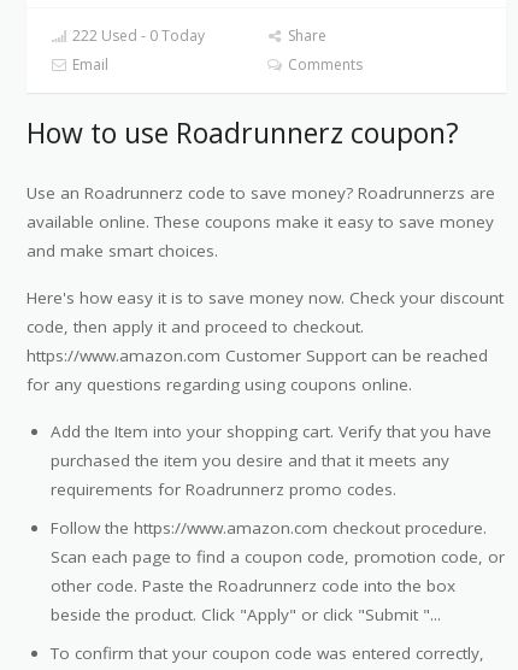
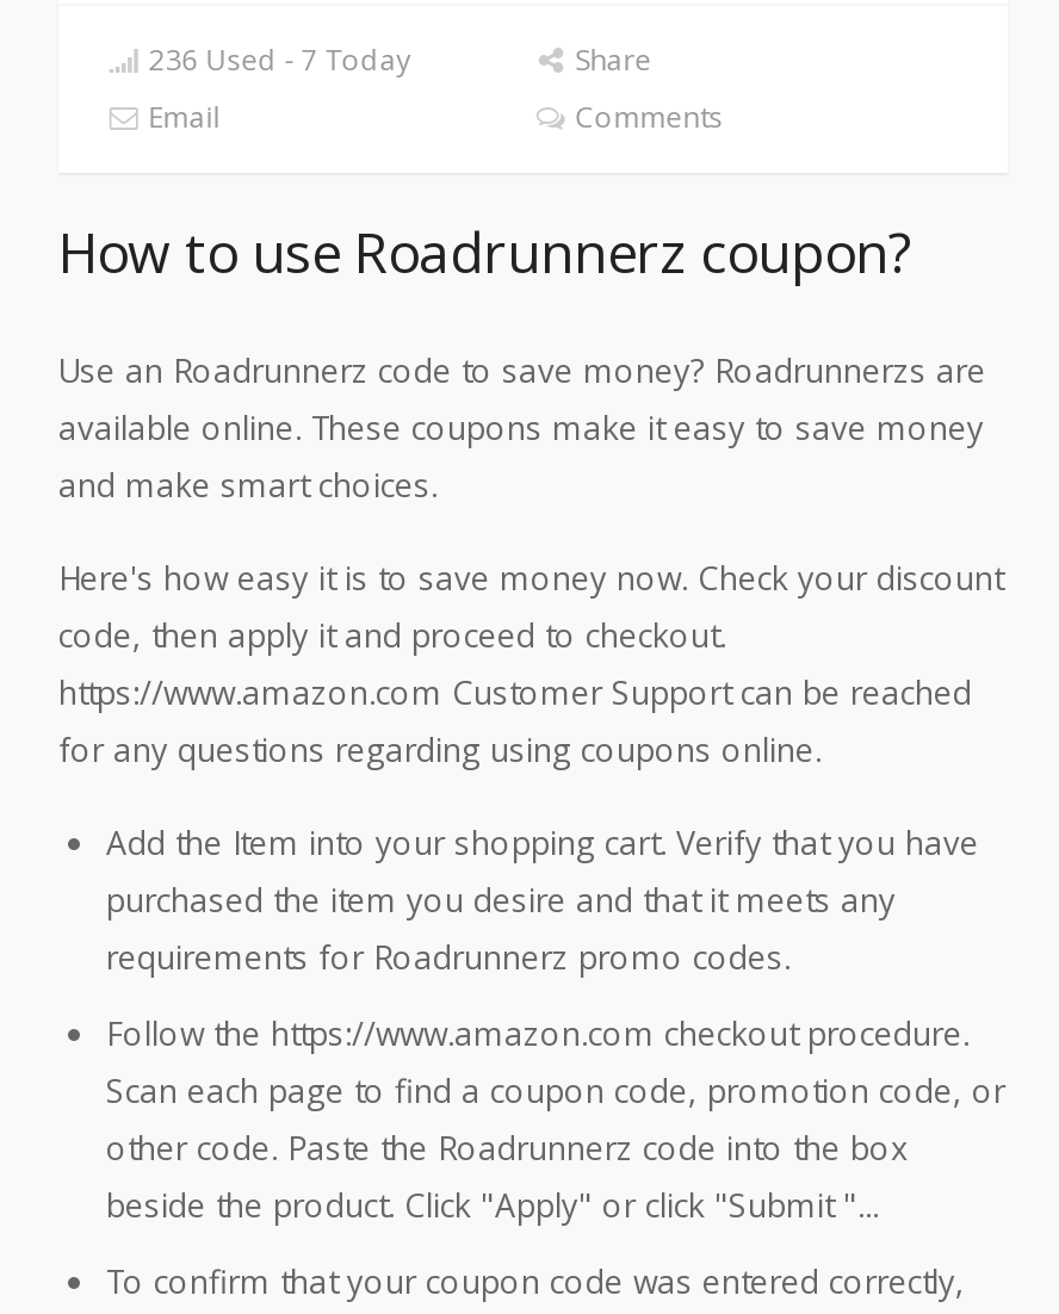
[68,25,205,46] 222 Used - 0 Today -> [141,40,411,80] 236 Used - 7 Today

